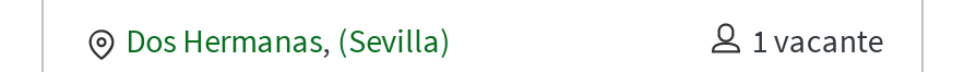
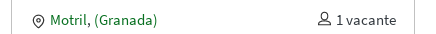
[126,20,451,62] Dos Hermanas, (Sevilla) -> [50,10,158,29] Motril, (Granada)

